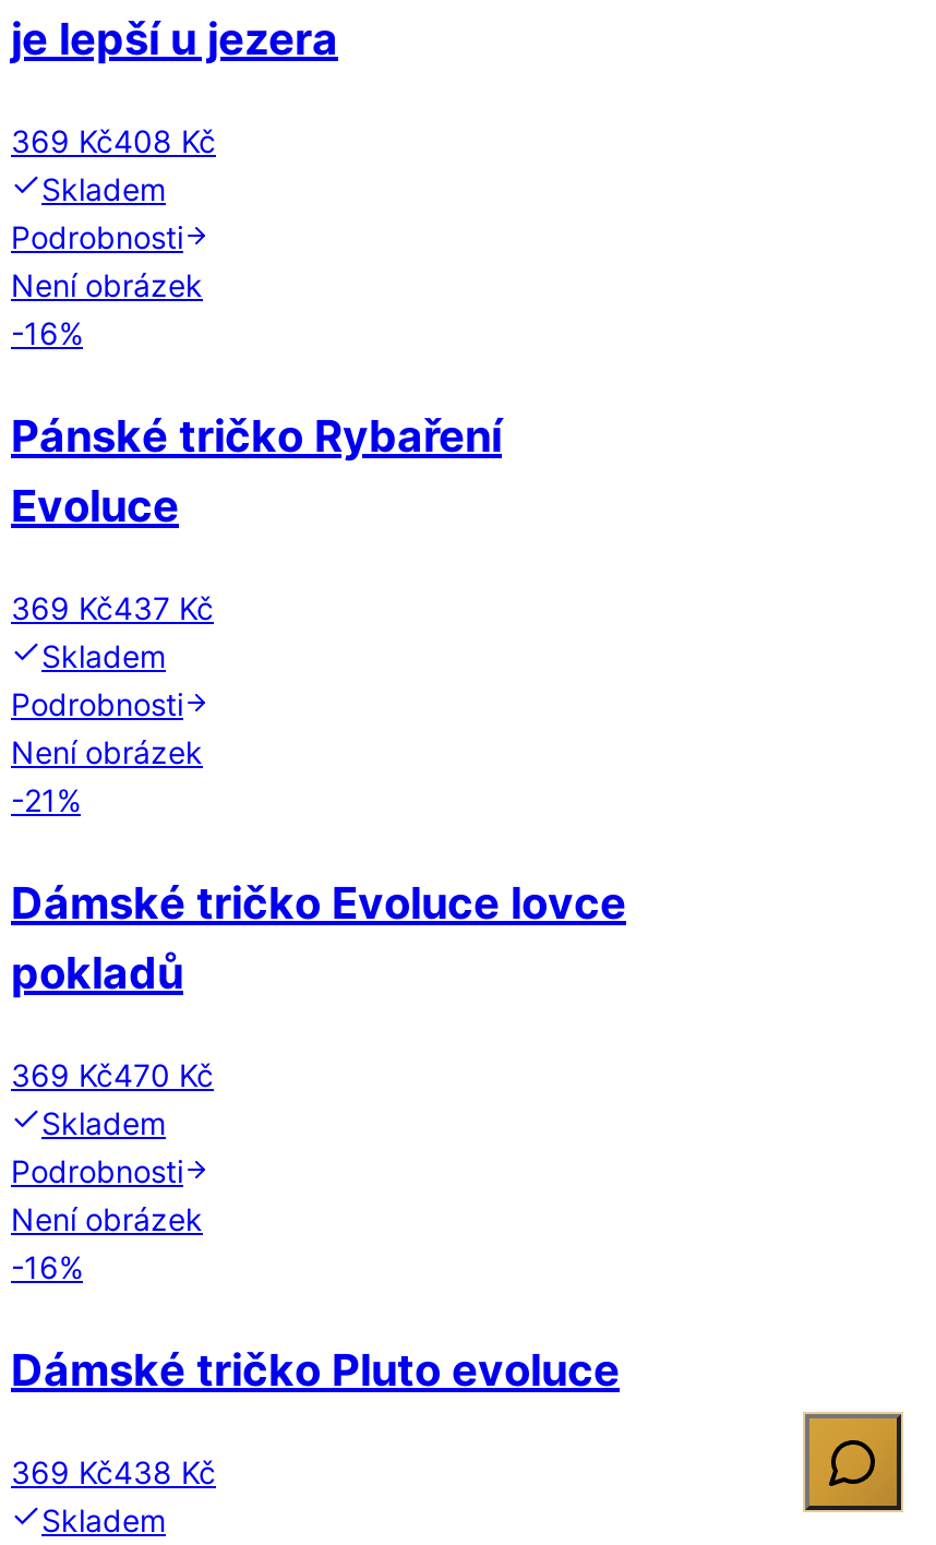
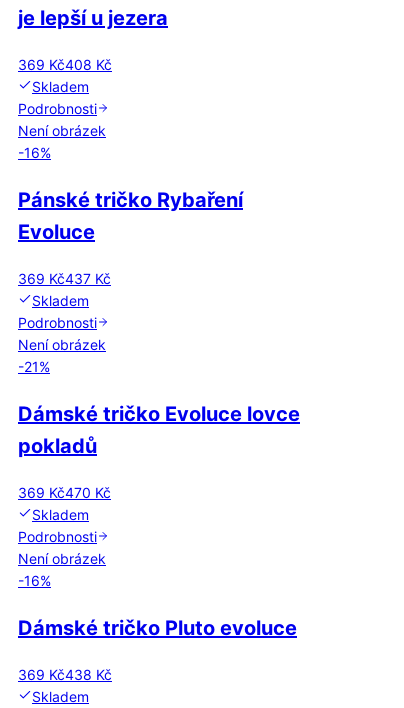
[801,1410,905,1514] [image] -> none

